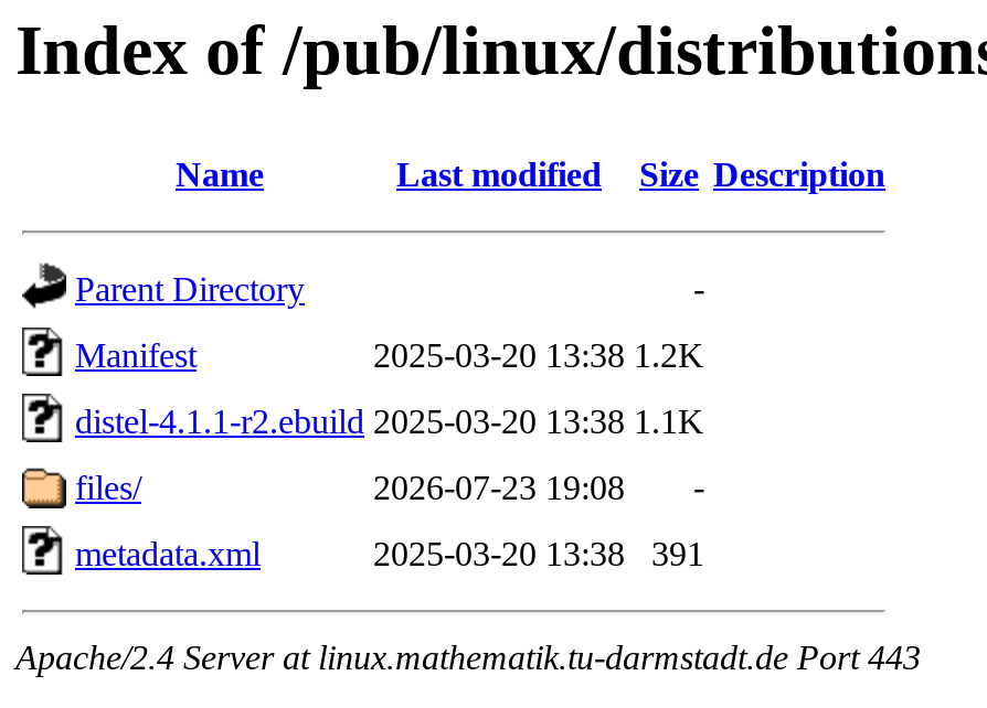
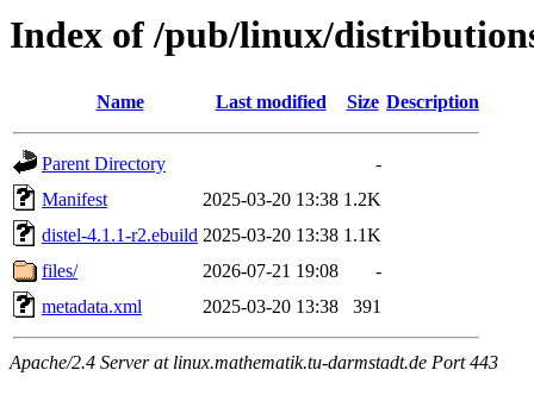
[373,468,625,506] 2026-07-23 19:08 -> [203,260,339,281] 2026-07-21 19:08

